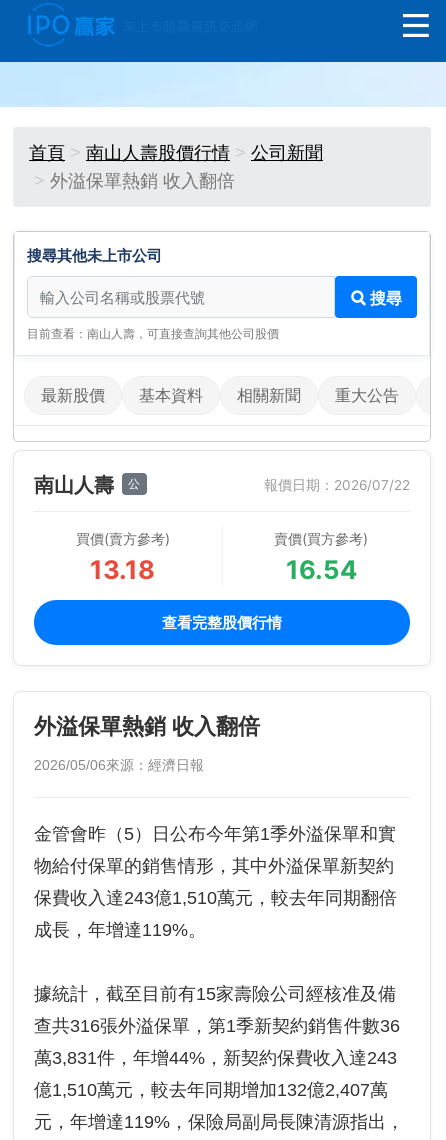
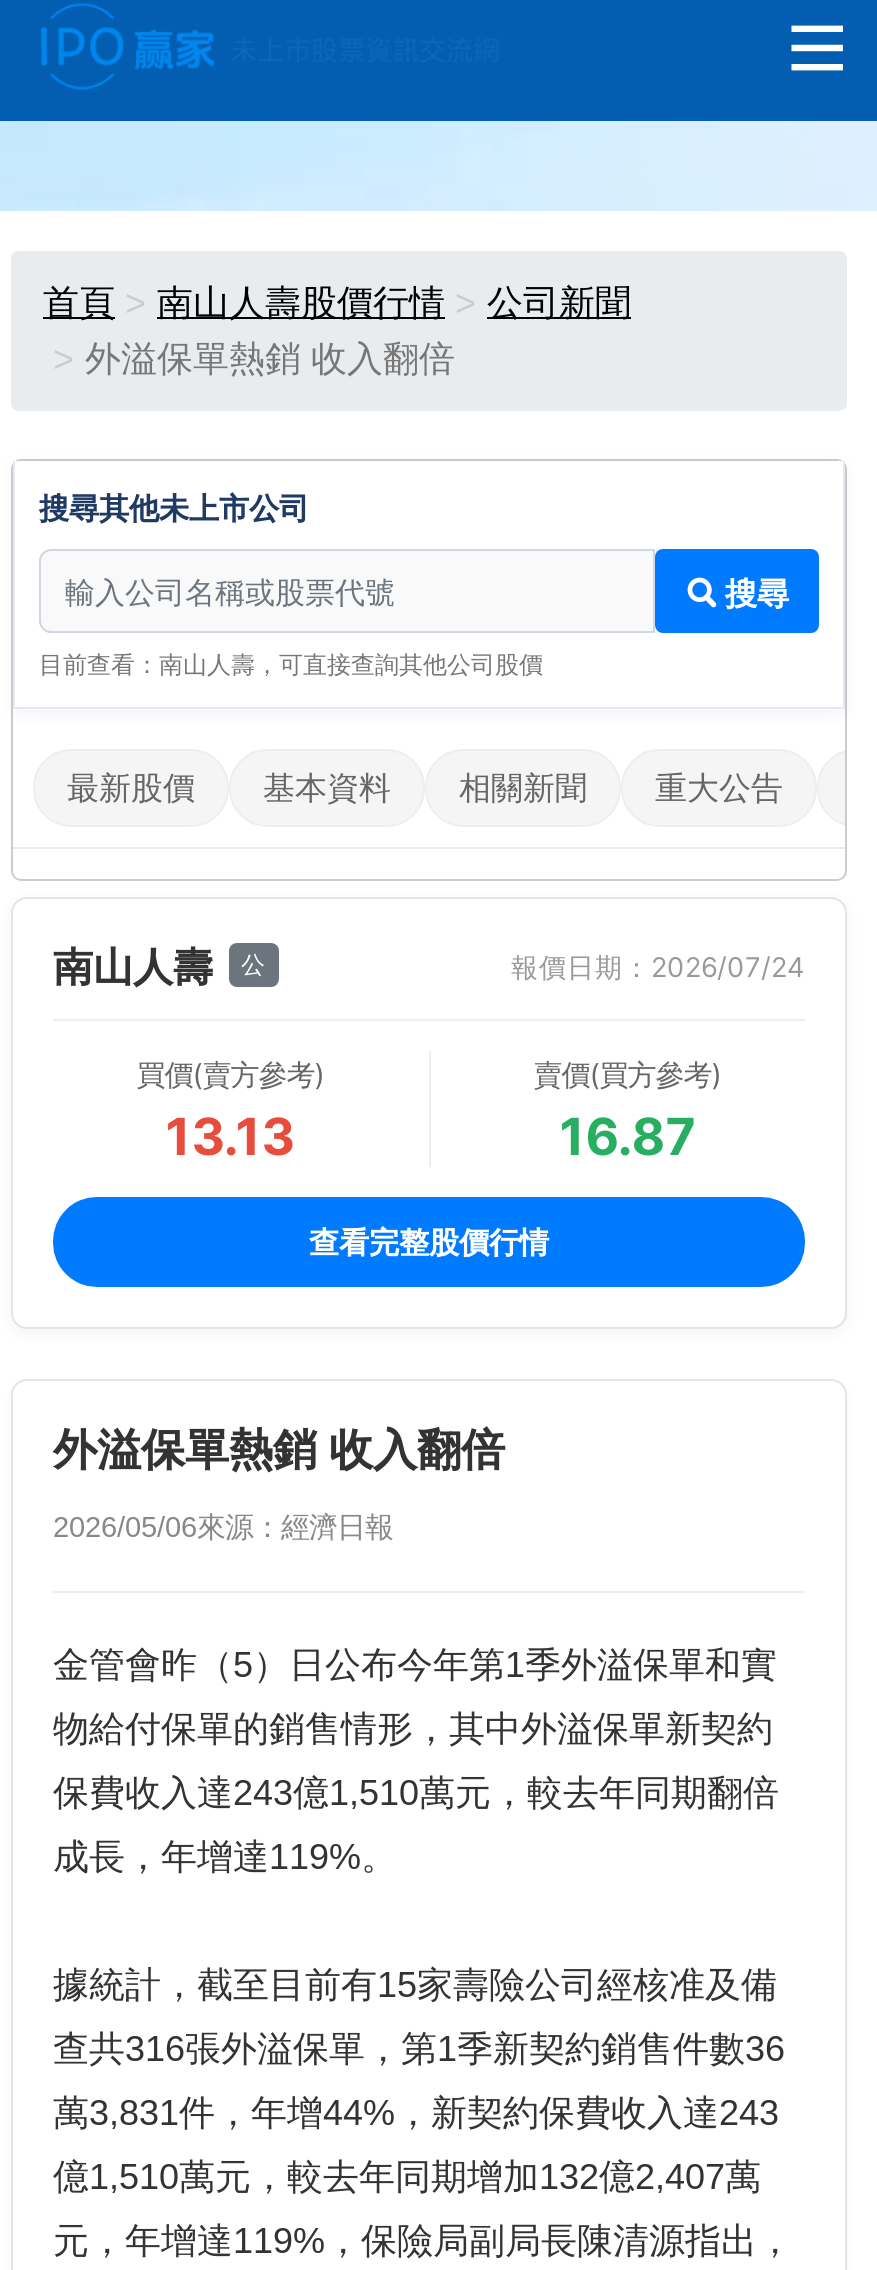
[264,477,410,493] 報價日期：2026/07/22 -> [511,951,805,983] 報價日期：2026/07/24
[90,554,155,585] 13.18 -> [165,1105,295,1167] 13.13
[286,554,357,585] 16.54 -> [559,1105,695,1167] 16.87

